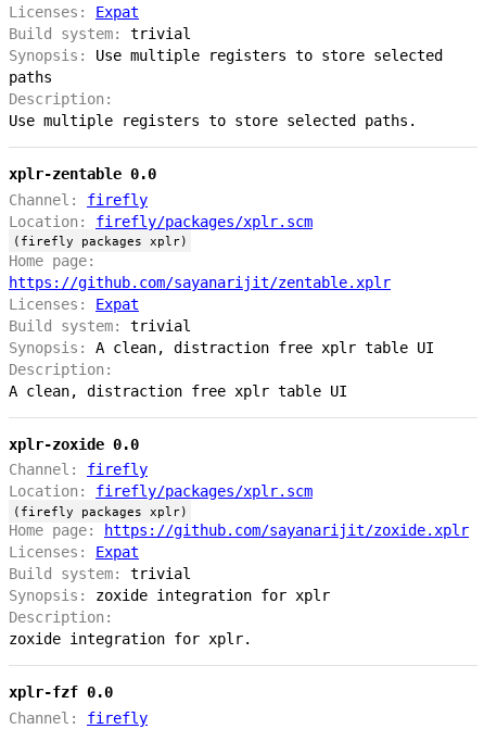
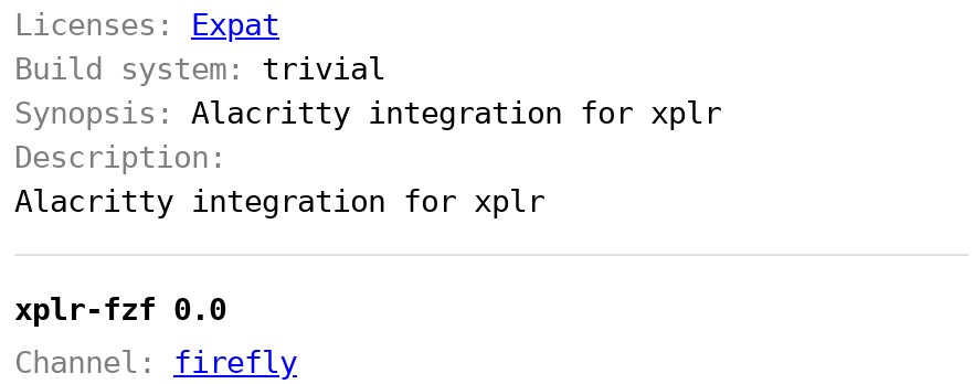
[9,47,443,86] Synopsis: Use multiple registers to store selected | paths -> [14,95,721,130] Synopsis: Alacritty integration for xplr
[9,112,469,648] Use multiple registers to store selected paths. | xplr-zentable 0.0 | Channel: firefly | Location: firefly/packages/xplr.scm | (firefly packages xplr) | Home page: | https://github.com/sayanarijit/zentable.xplr | Licenses: Expat | Build system: trivial | Synopsis: A clean, distraction free xplr table UI | Description: | A clean, distraction free xplr table UI | xplr-zoxide 0.0 | Channel: firefly | Location: firefly/packages/xplr.scm | (firefly packages xplr) | Home page: https://github.com/sayanarijit/zoxide.xplr | Licenses: Expat | Build system: trivial | Synopsis: zoxide integration for xplr | Description: | zoxide integration for xplr. -> [14,183,544,218] Alacritty integration for xplr

